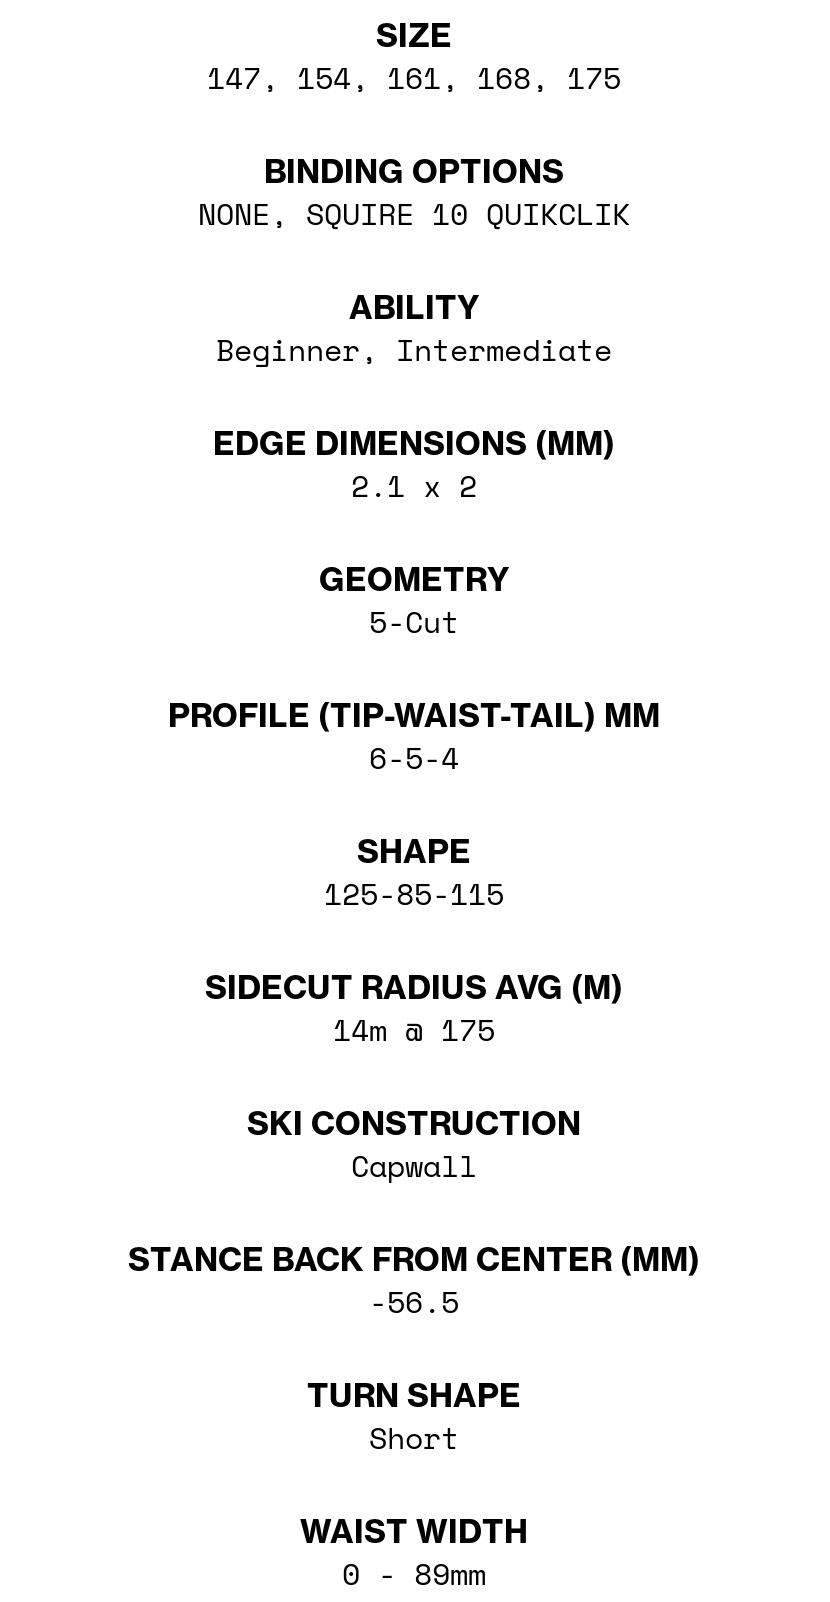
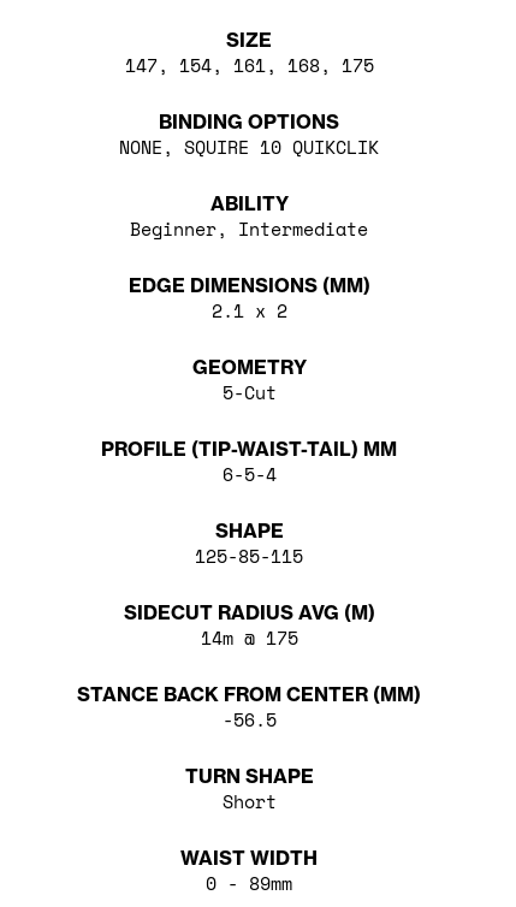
[247,1102,581,1184] SKI CONSTRUCTION | Capwall -> none

